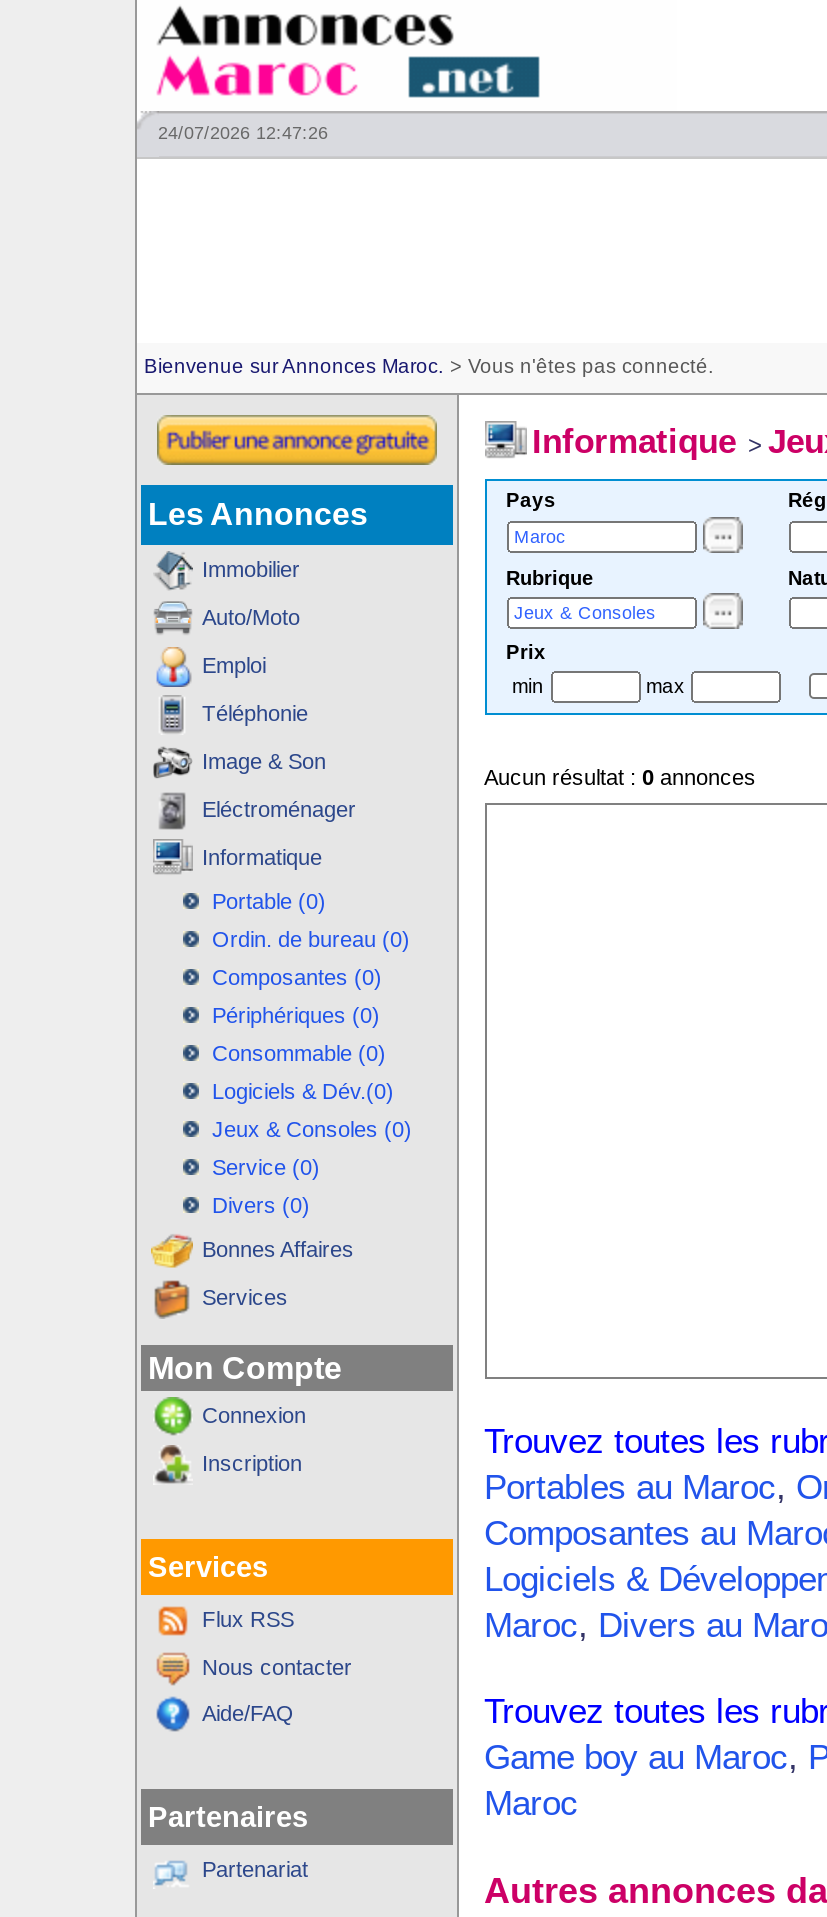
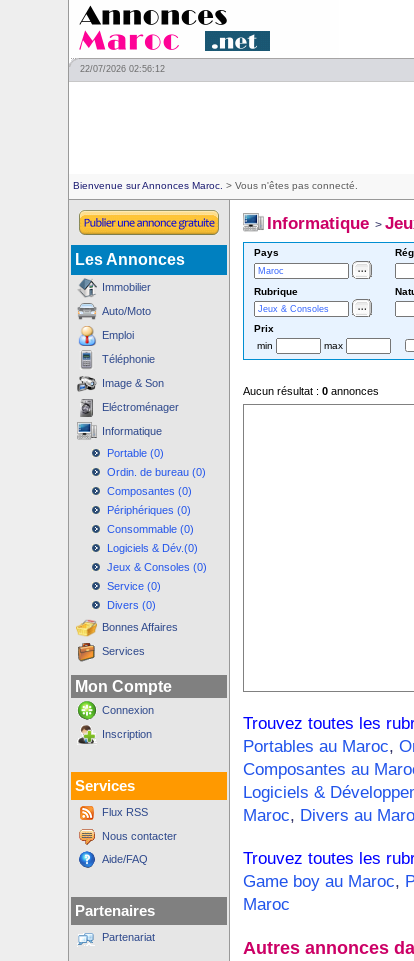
[158,123,328,143] 24/07/2026 12:47:26 -> [79,64,164,74] 22/07/2026 02:56:12

